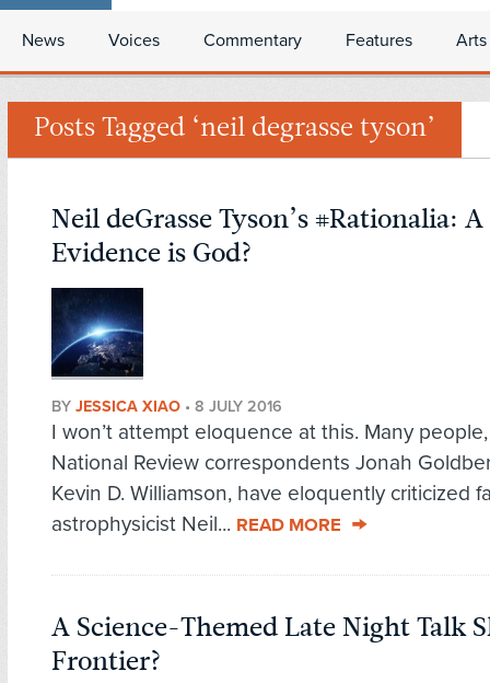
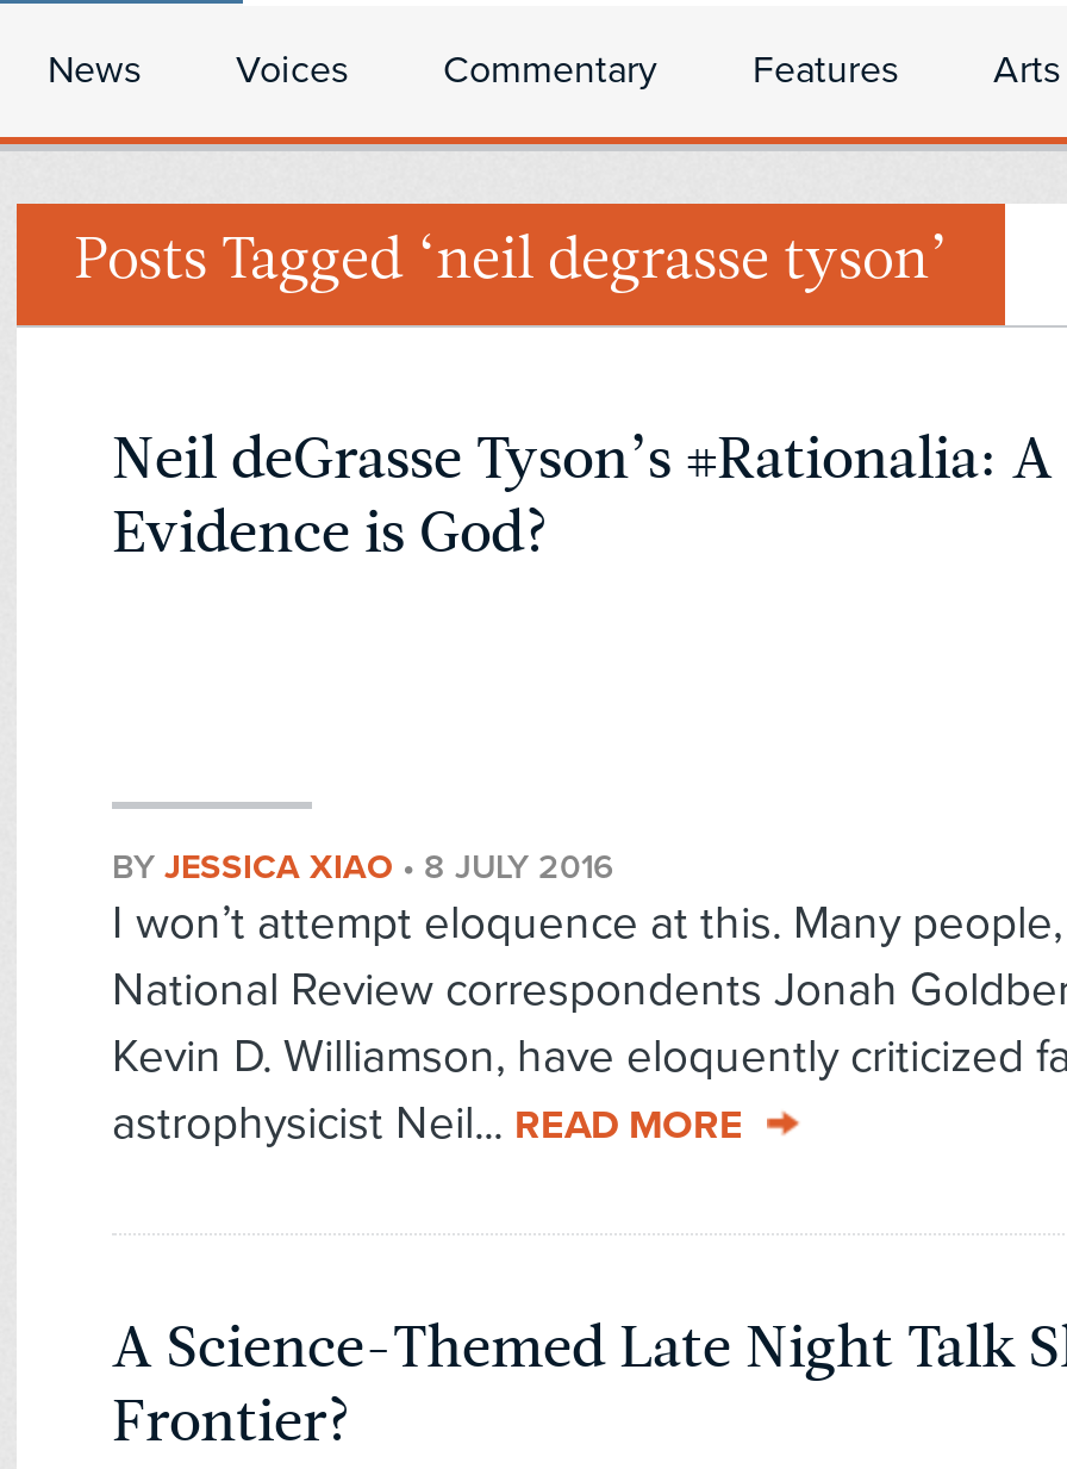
[50,287,144,378] [image] -> none

